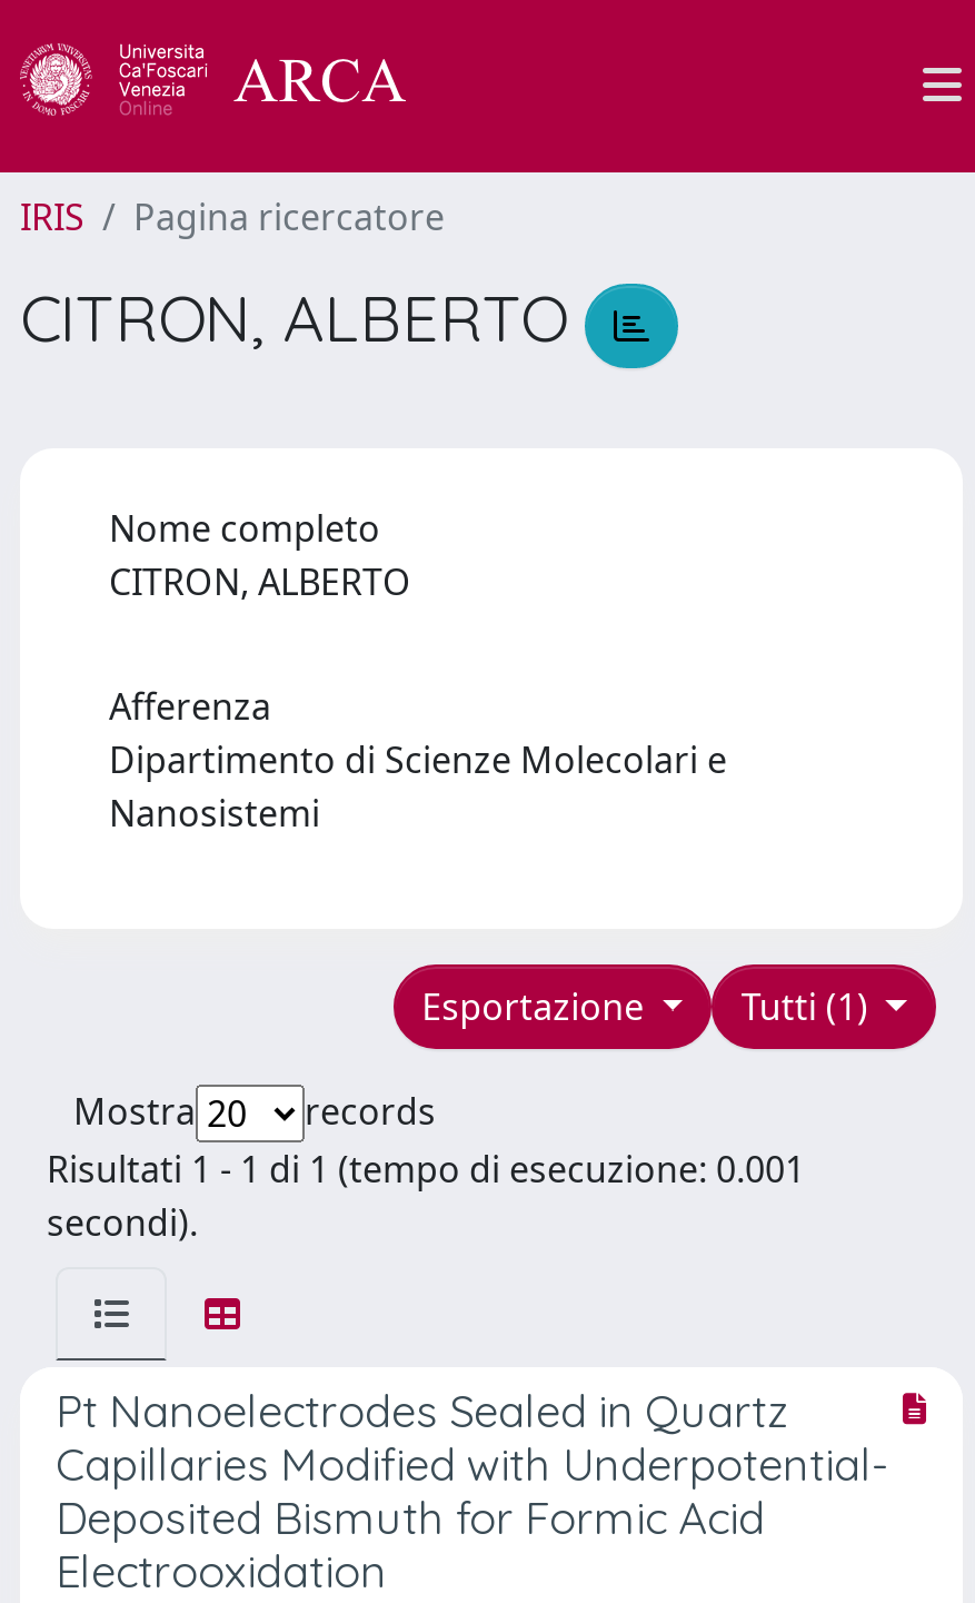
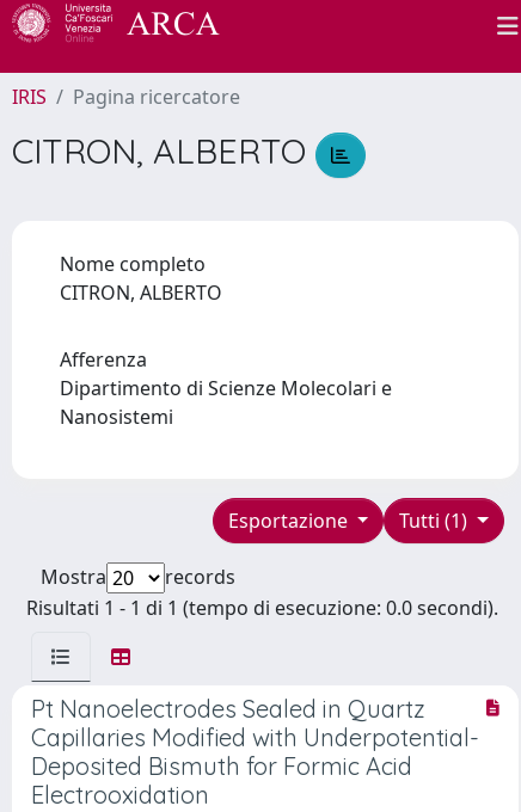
[47,1144,805,1247] Risultati 1 - 1 di 1 (tempo di esecuzione: 0.001 | secondi). -> [26,594,498,621] Risultati 1 - 1 di 1 (tempo di esecuzione: 0.0 secondi).

